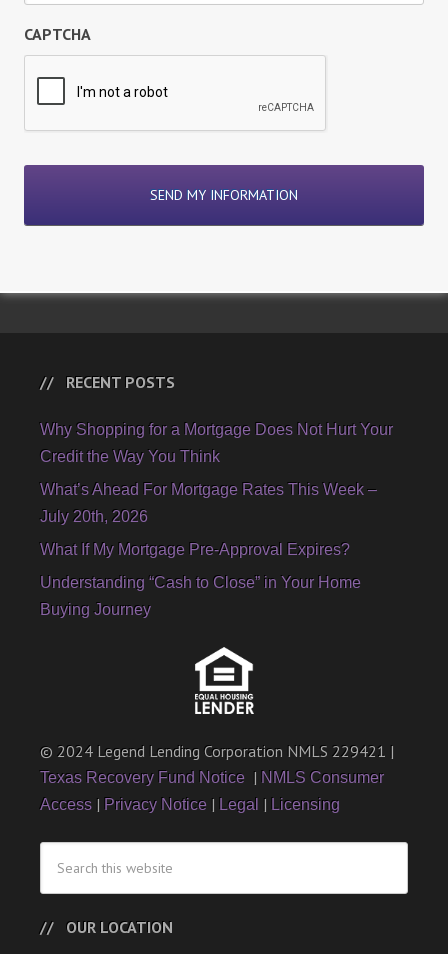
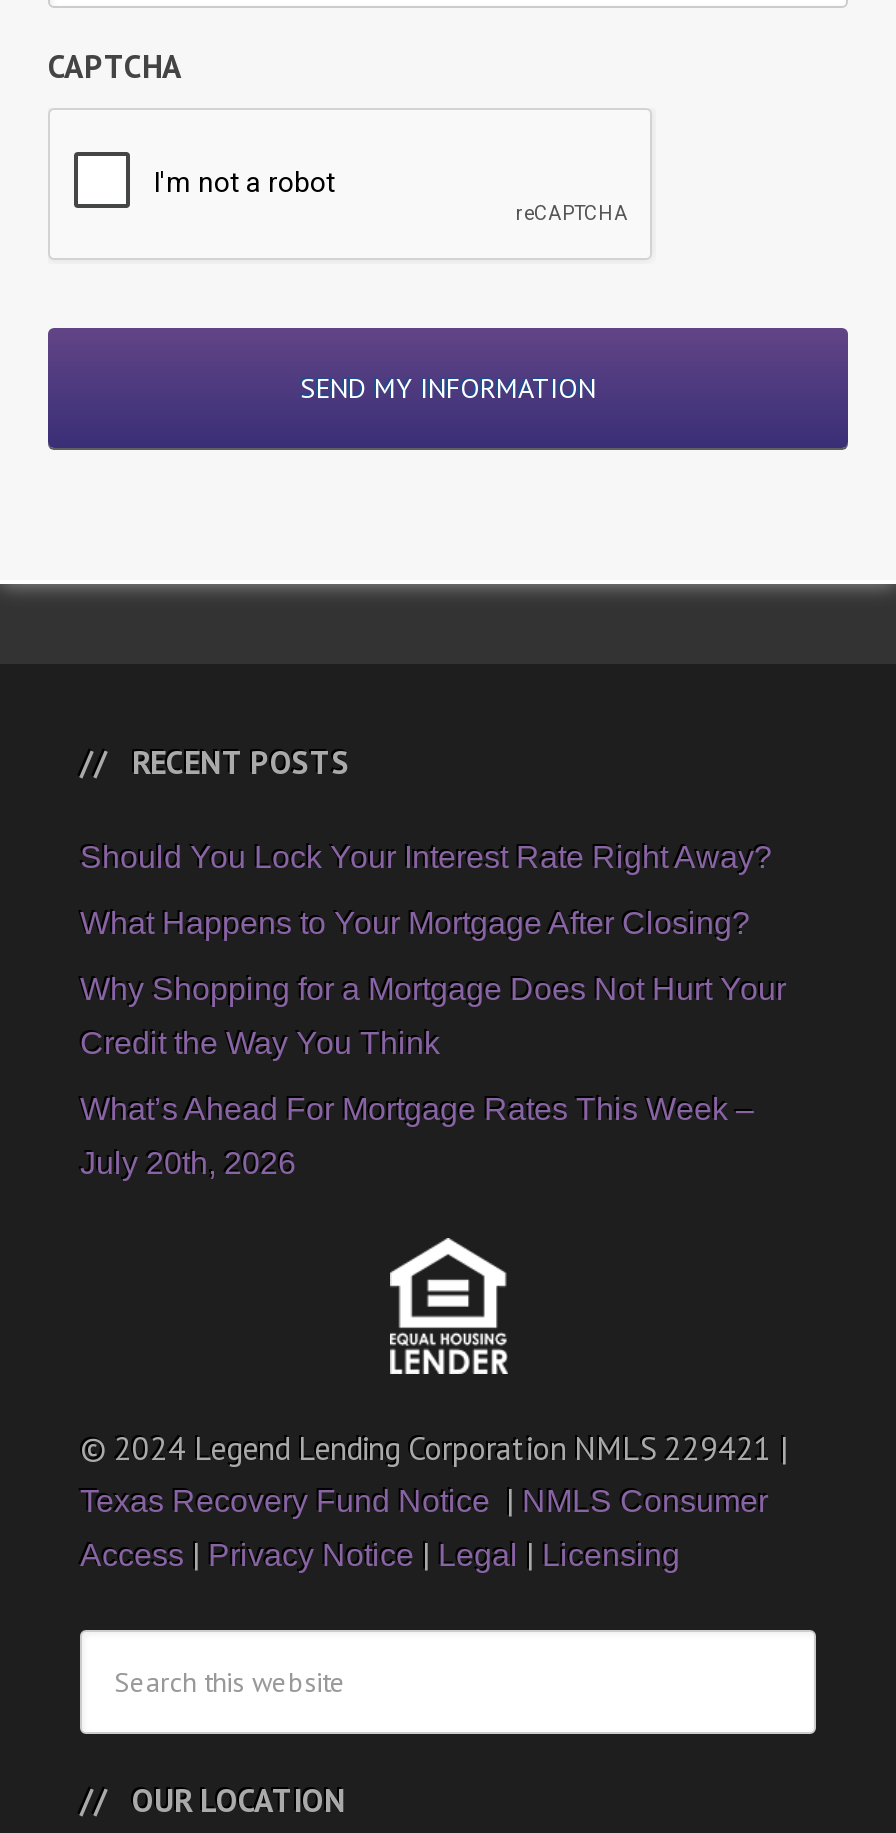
none -> [80,841,772,941] Should You Lock Your Interest Rate Right Away? | What Happens to Your Mortgage After Closing?
moved [40,421,393,525] -> [80,973,786,1181]: Why Shopping for a Mortgage Does Not Hurt Your | Credit the Way You Think | What’s Ahead For Mortgage Rates This Week – | July 20th, 2026
[40,541,361,618] What If My Mortgage Pre-Approval Expires? | Understanding “Cash to Close” in Your Home | Buying Journey -> none

